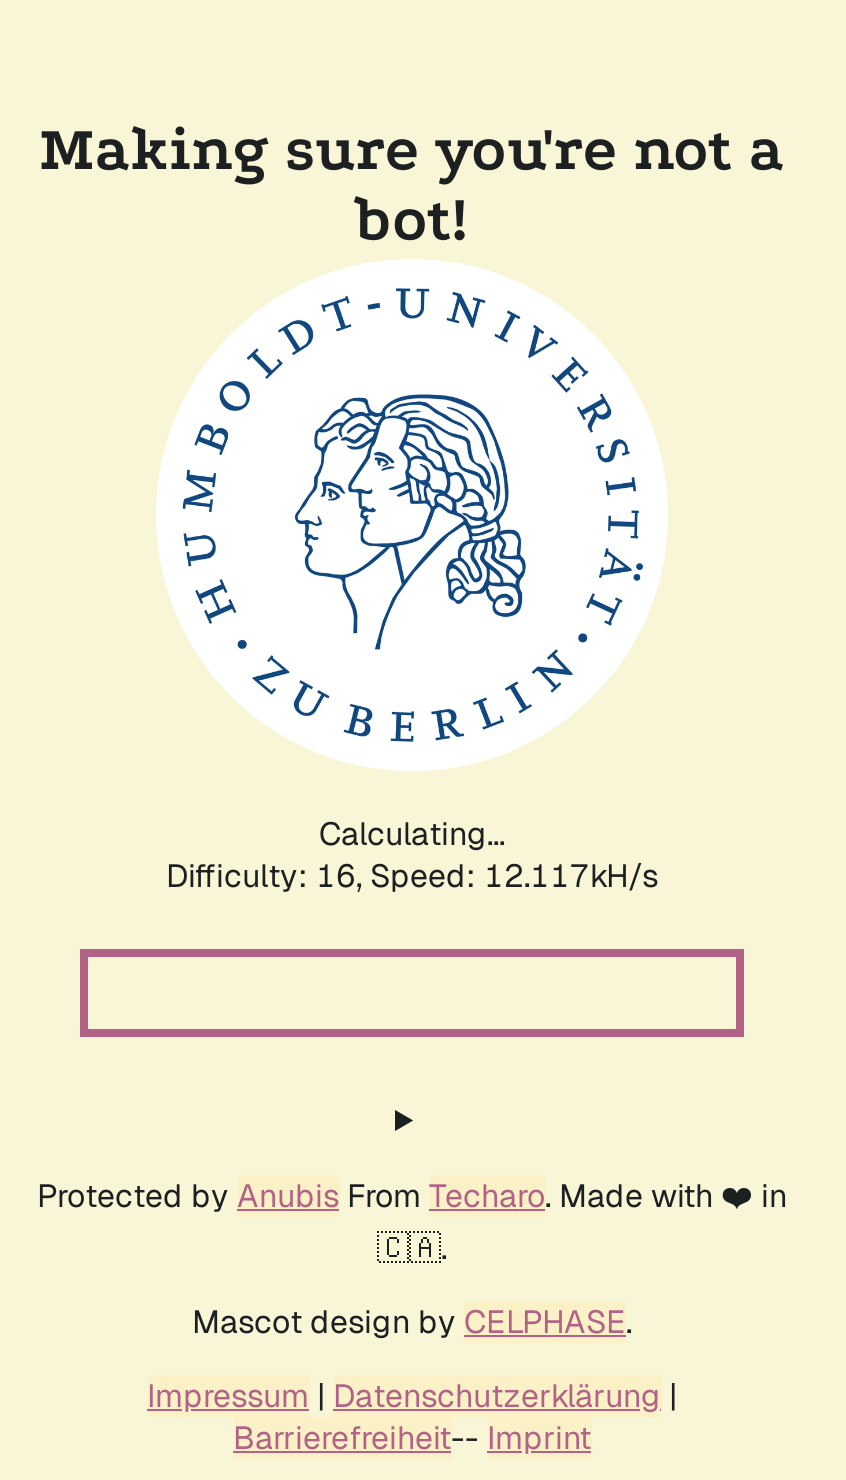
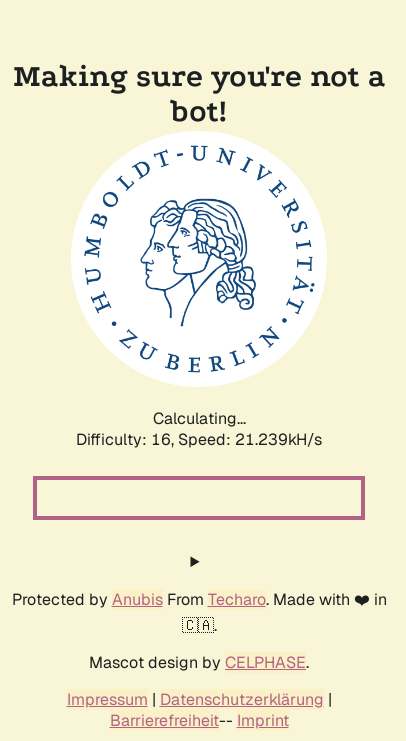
[166,855,658,897] Difficulty: 16, Speed: 12.117kH/s -> [76,429,322,450] Difficulty: 16, Speed: 21.239kH/s

